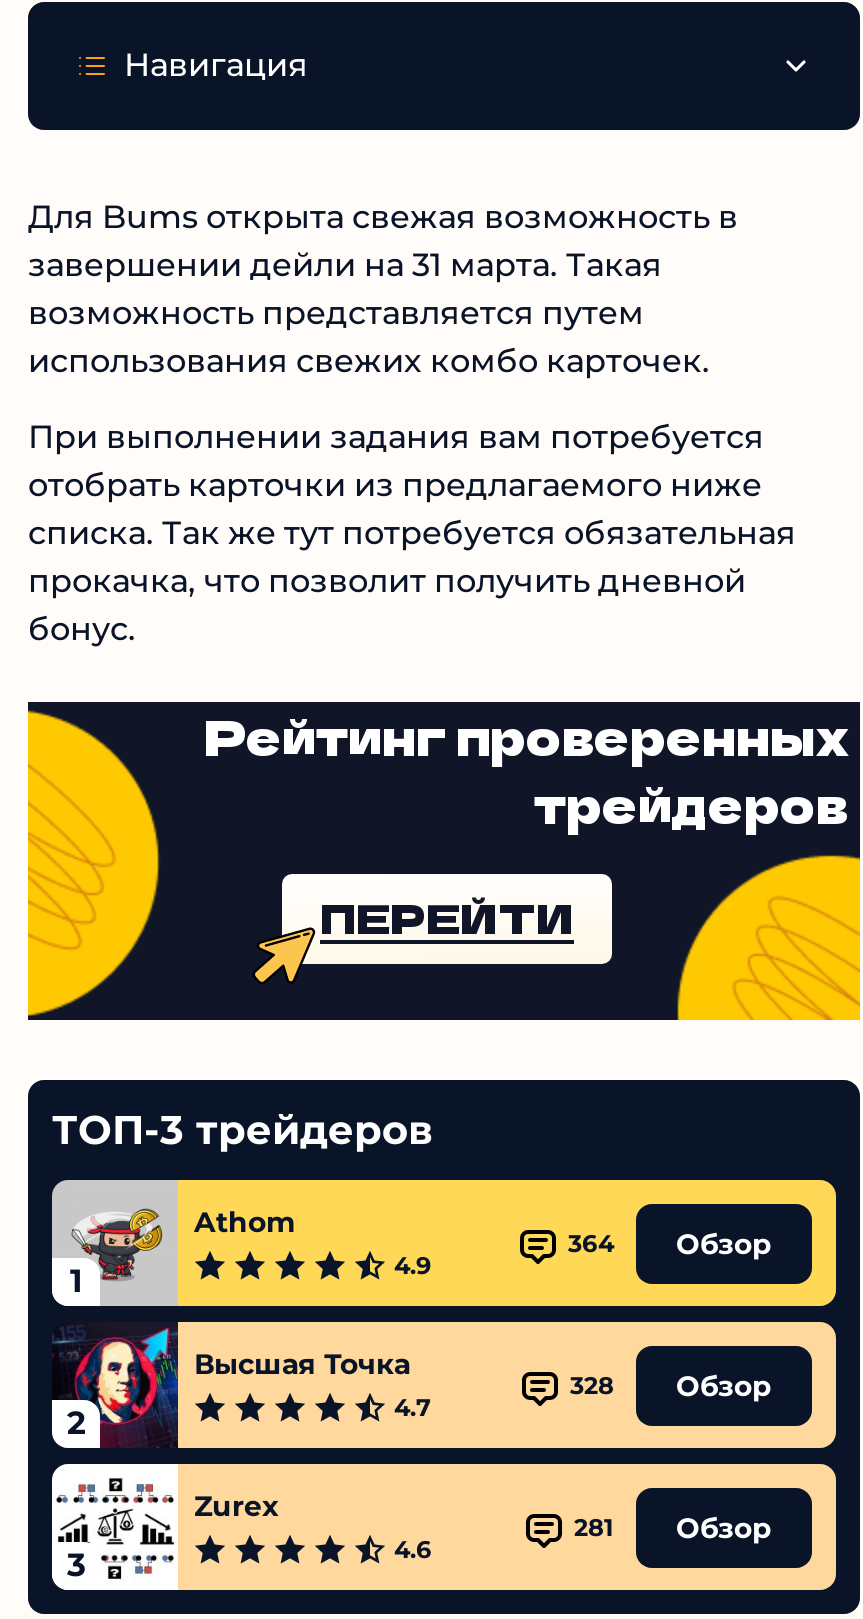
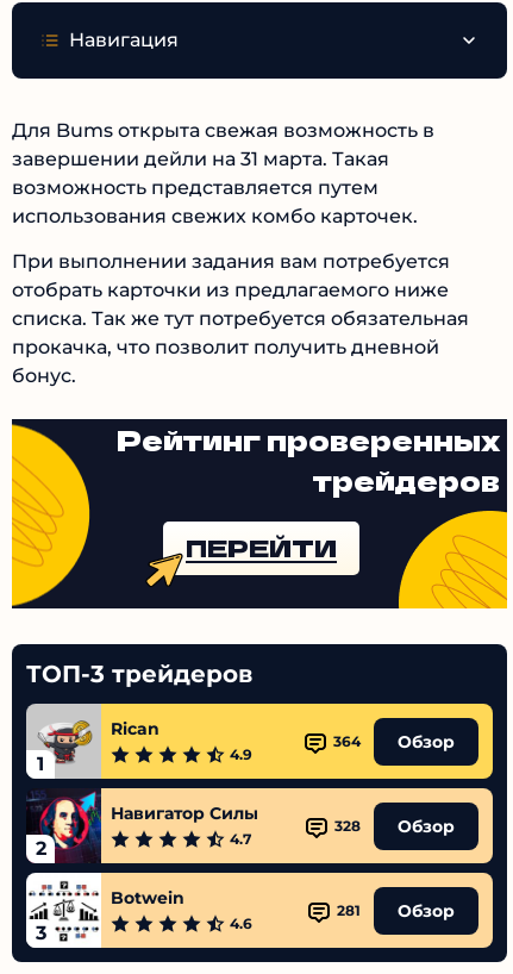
[194,1204,296,1240] Athom -> [111,718,159,739] Rican
[194,1346,410,1382] Высшая Точка -> [111,803,258,824] Навигатор Силы
[194,1488,278,1524] Zurex -> [111,887,184,909] Botwein

